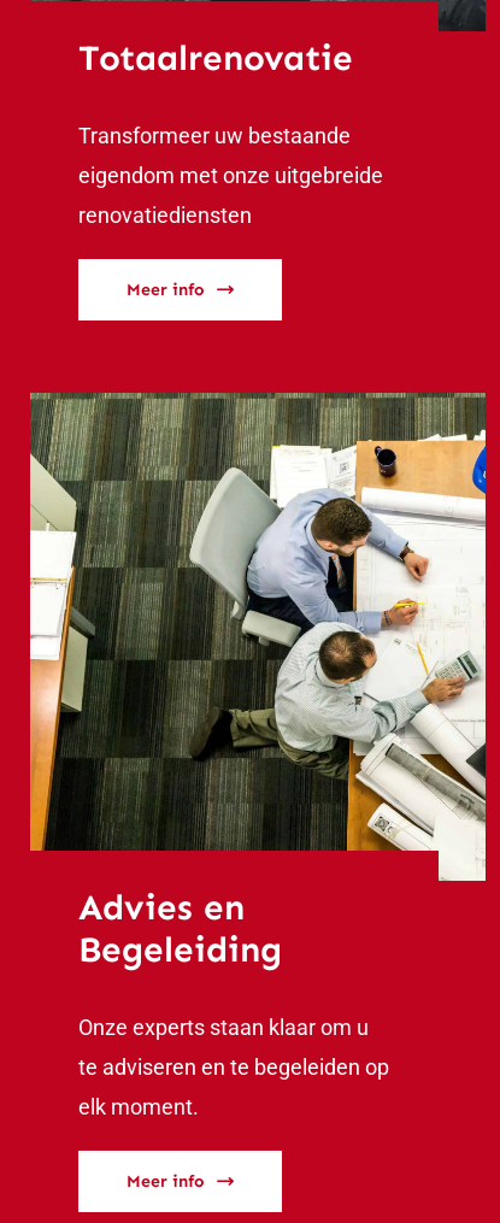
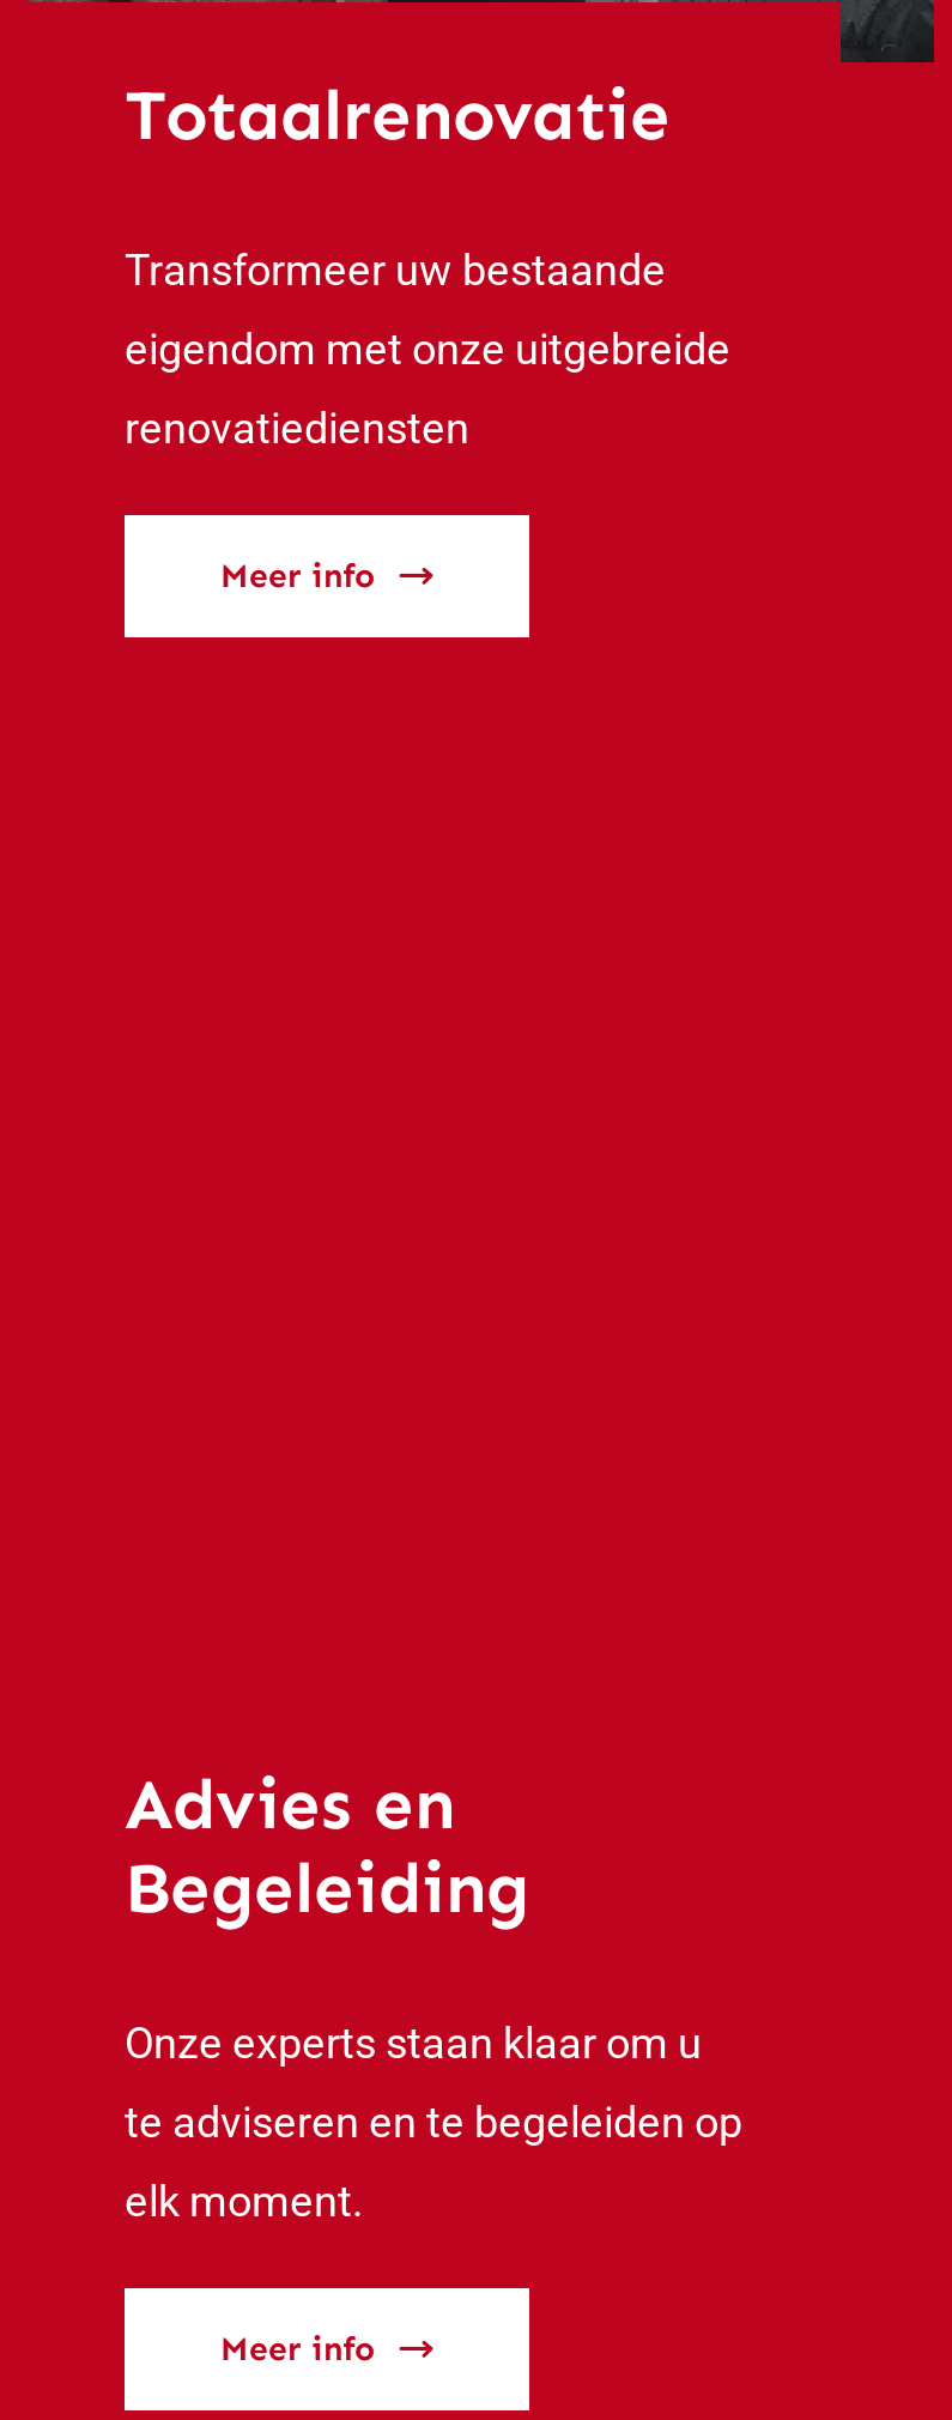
[29,392,487,882] [image] -> none

